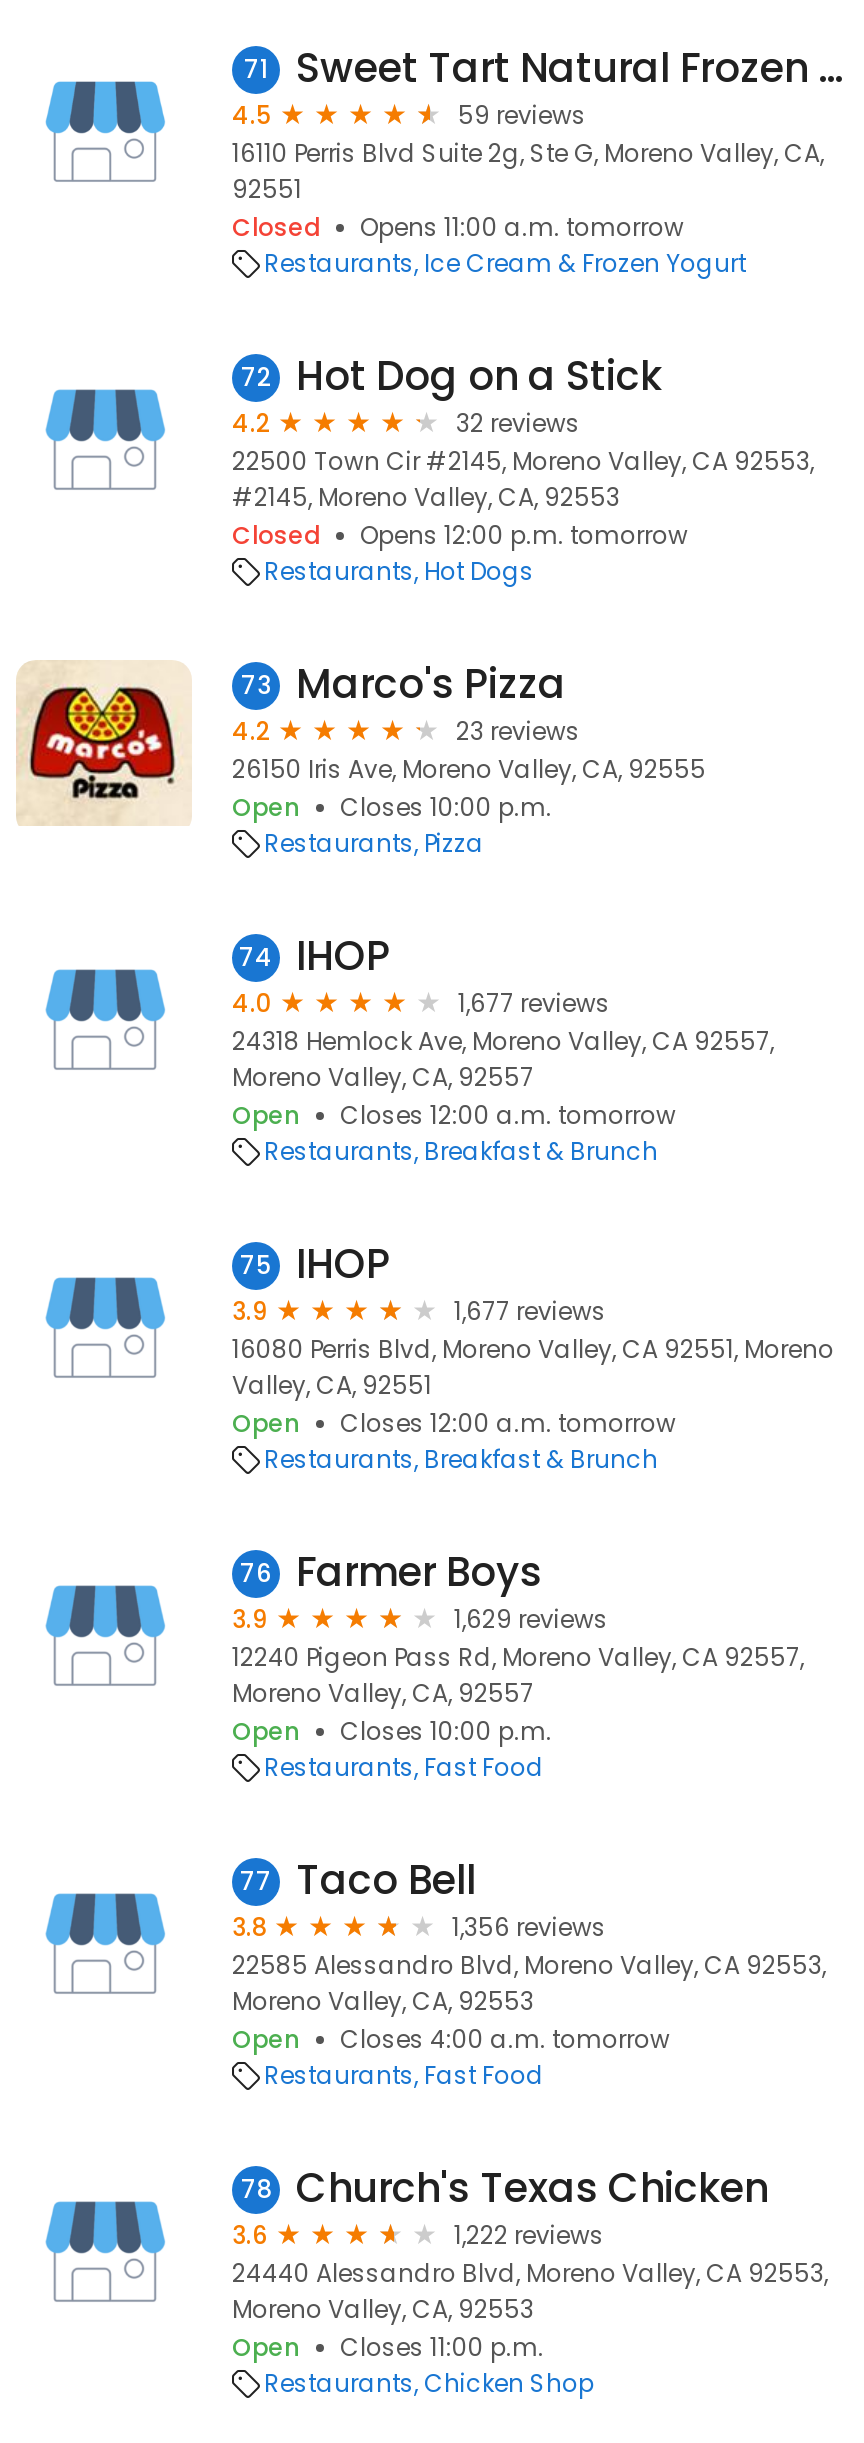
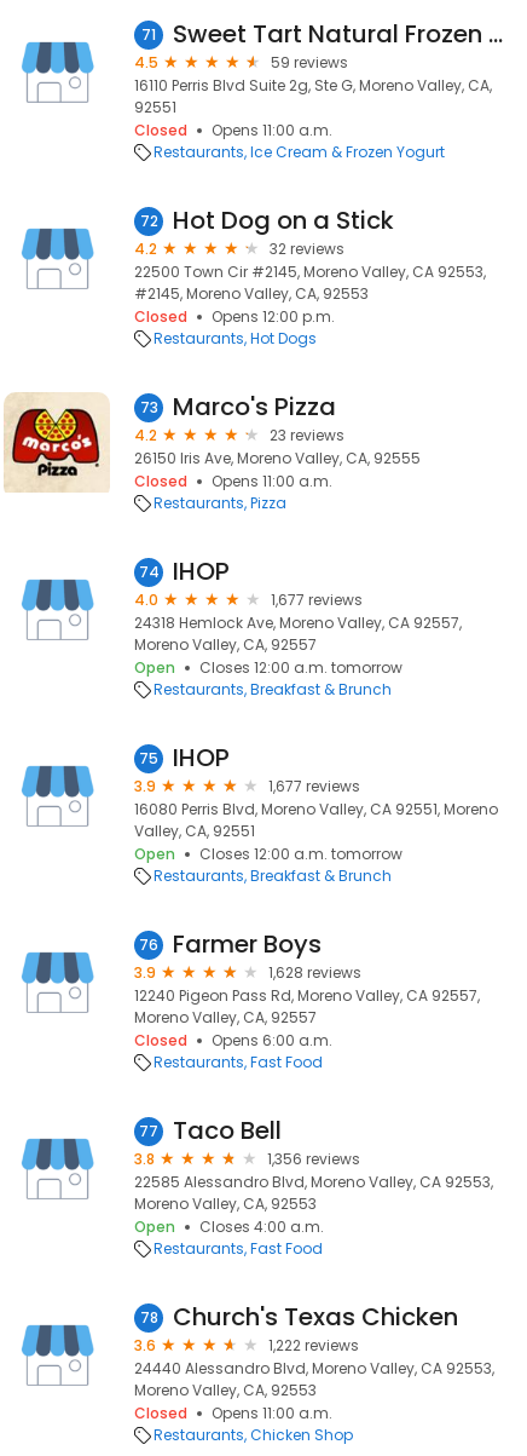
[360,210,684,244] Opens 11:00 a.m. tomorrow -> [212,120,332,140] Opens 11:00 a.m.
[360,518,688,552] Opens 12:00 p.m. tomorrow -> [212,306,335,327] Opens 12:00 p.m.
[232,790,552,824] Open | Closes 10:00 p.m. -> [134,471,332,491] Closed | Opens 11:00 a.m.
[454,1602,608,1636] 1,629 reviews -> [268,962,361,983] 1,628 reviews
[232,1714,552,1748] Open | Closes 10:00 p.m. -> [134,1030,332,1051] Closed | Opens 6:00 a.m.
[340,2022,670,2056] Closes 4:00 a.m. tomorrow -> [199,1216,324,1237] Closes 4:00 a.m.
[232,2330,544,2364] Open | Closes 11:00 p.m. -> [134,1403,332,1423] Closed | Opens 11:00 a.m.

